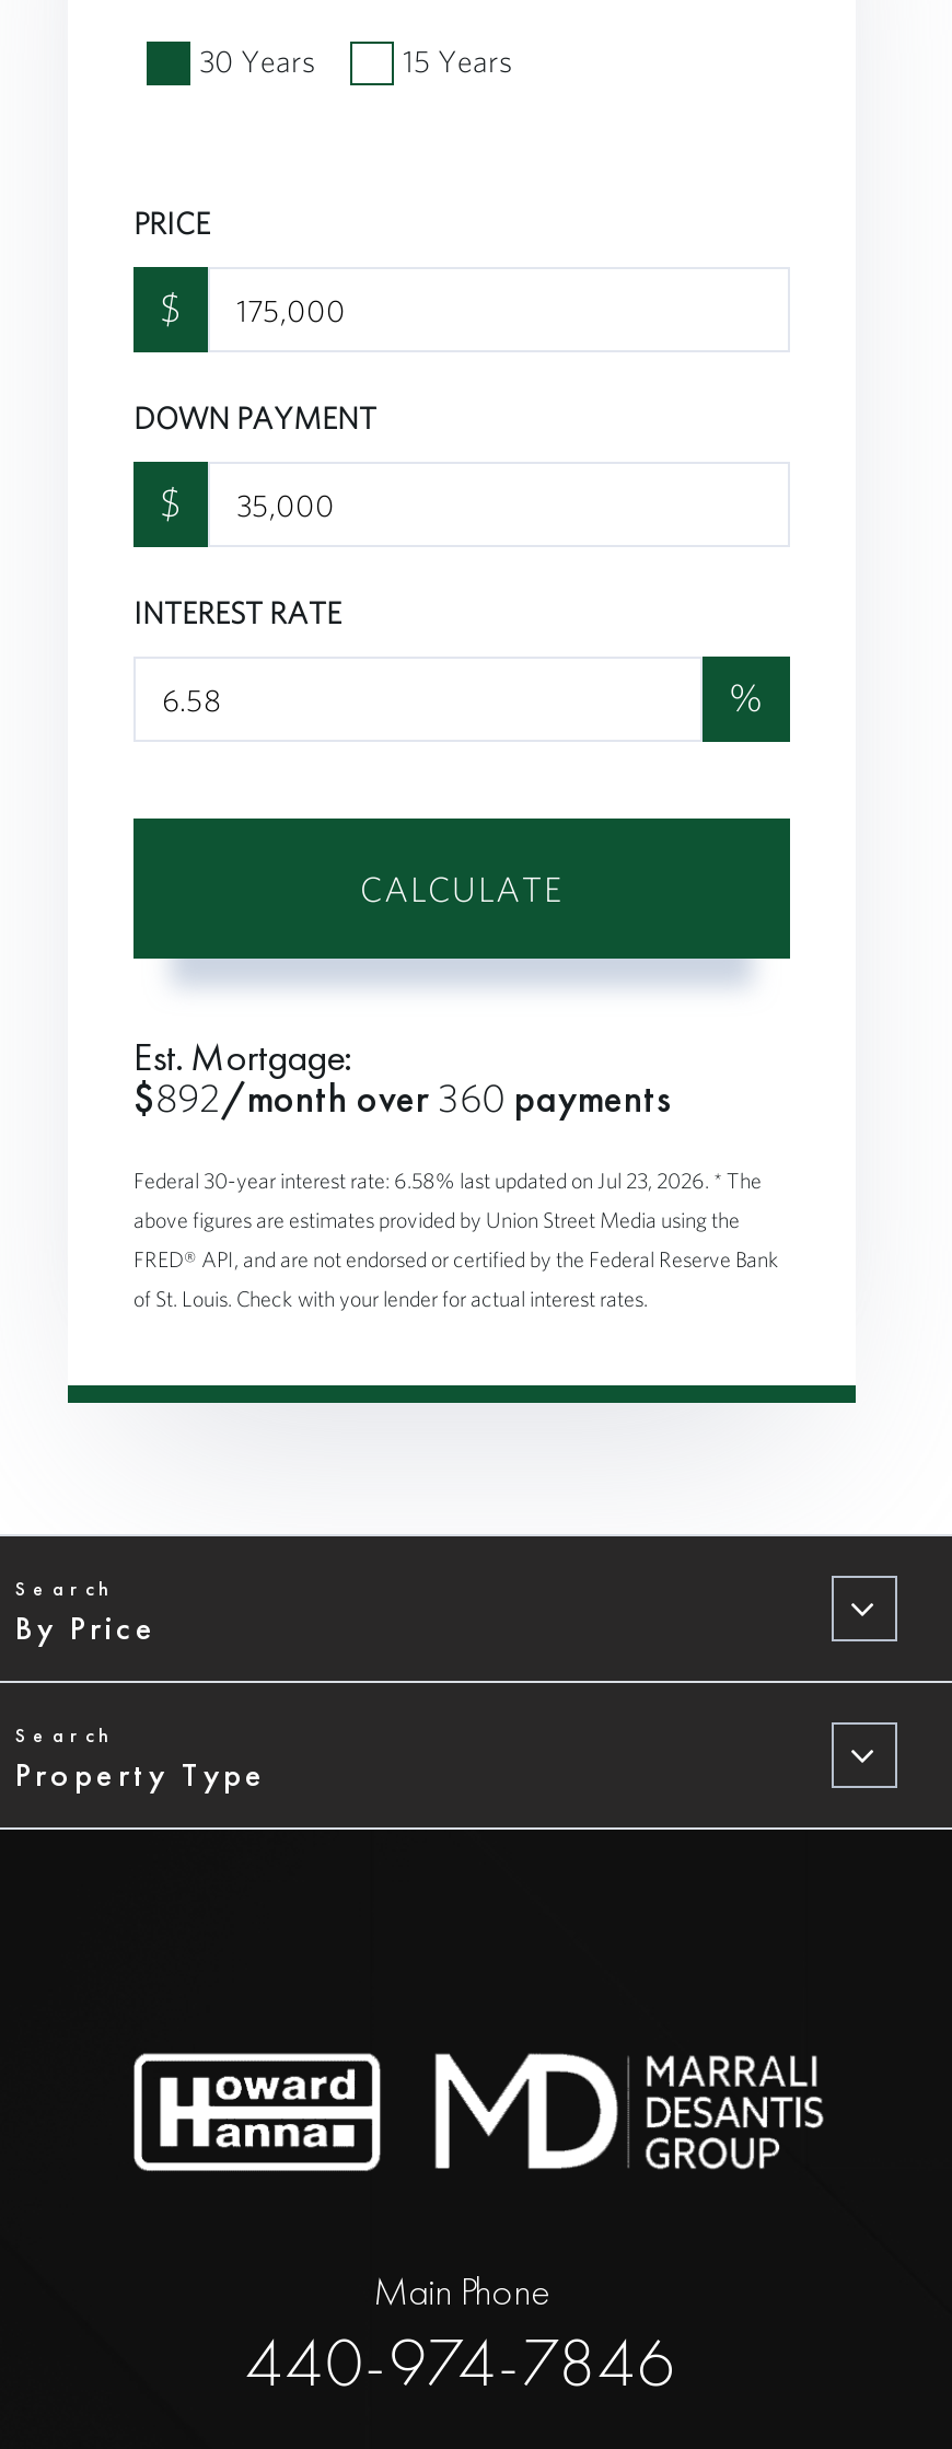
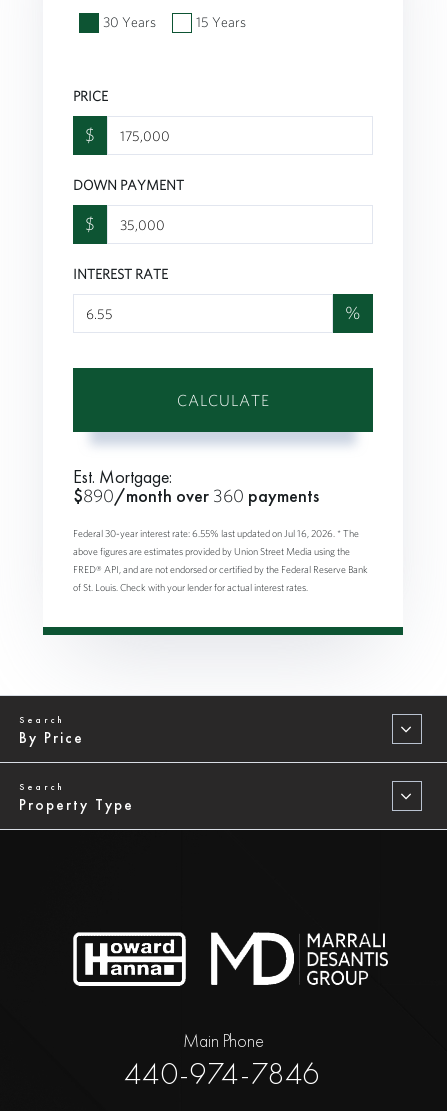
[133,1073,670,1123] $892/month over 360 payments -> [73,484,319,507] $890/month over 360 payments
[133,1167,762,1195] Federal 30-year interest rate: 6.58% last updated on Jul 23, 2026. * The -> [73,527,359,540] Federal 30-year interest rate: 6.55% last updated on Jul 16, 2026. * The

